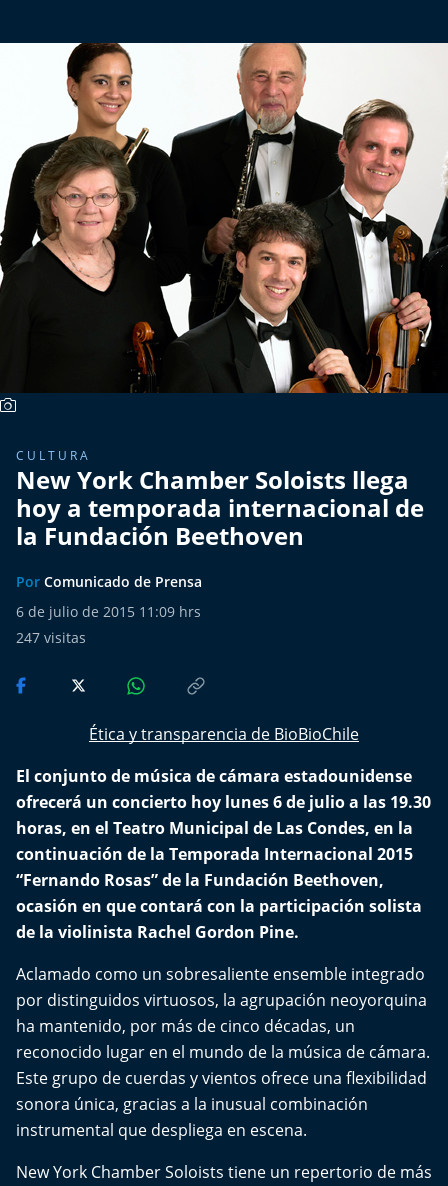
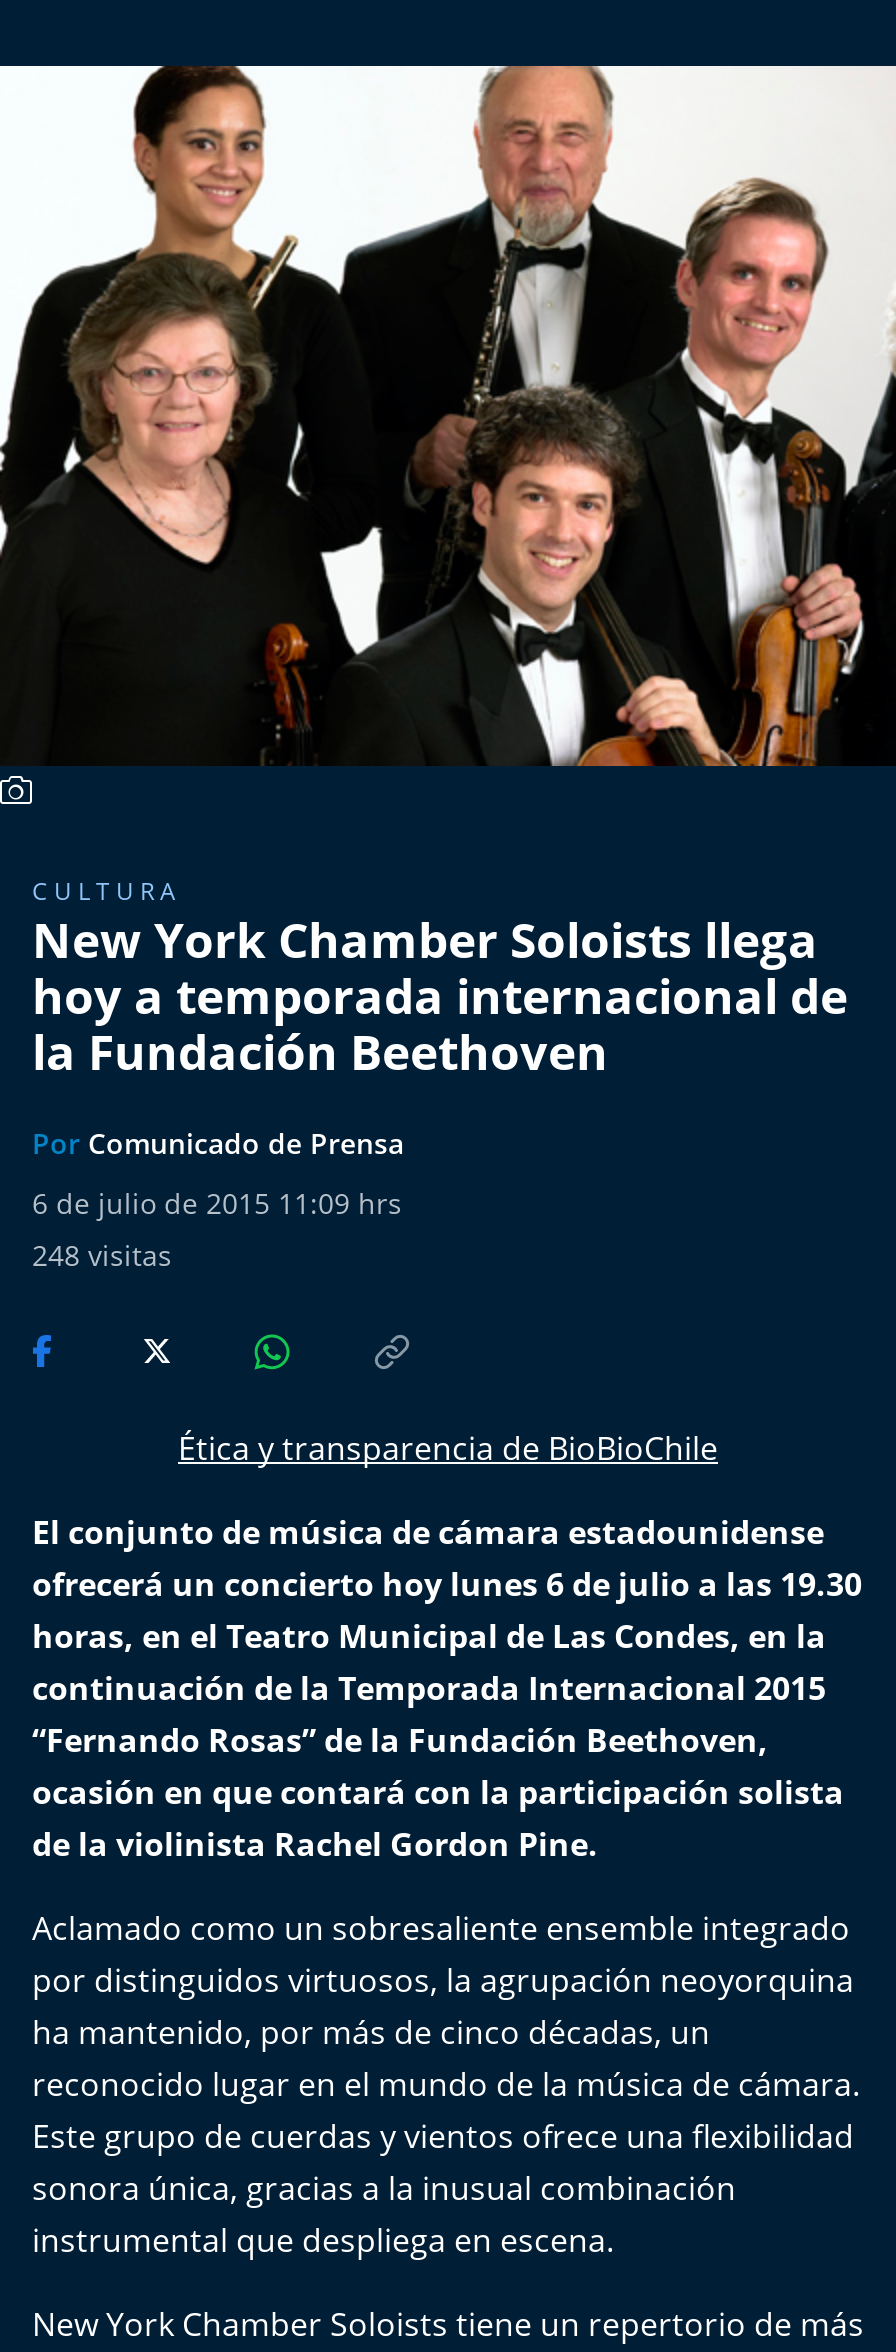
[16,628,86,647] 247 visitas -> [32,1236,172,1274] 248 visitas

